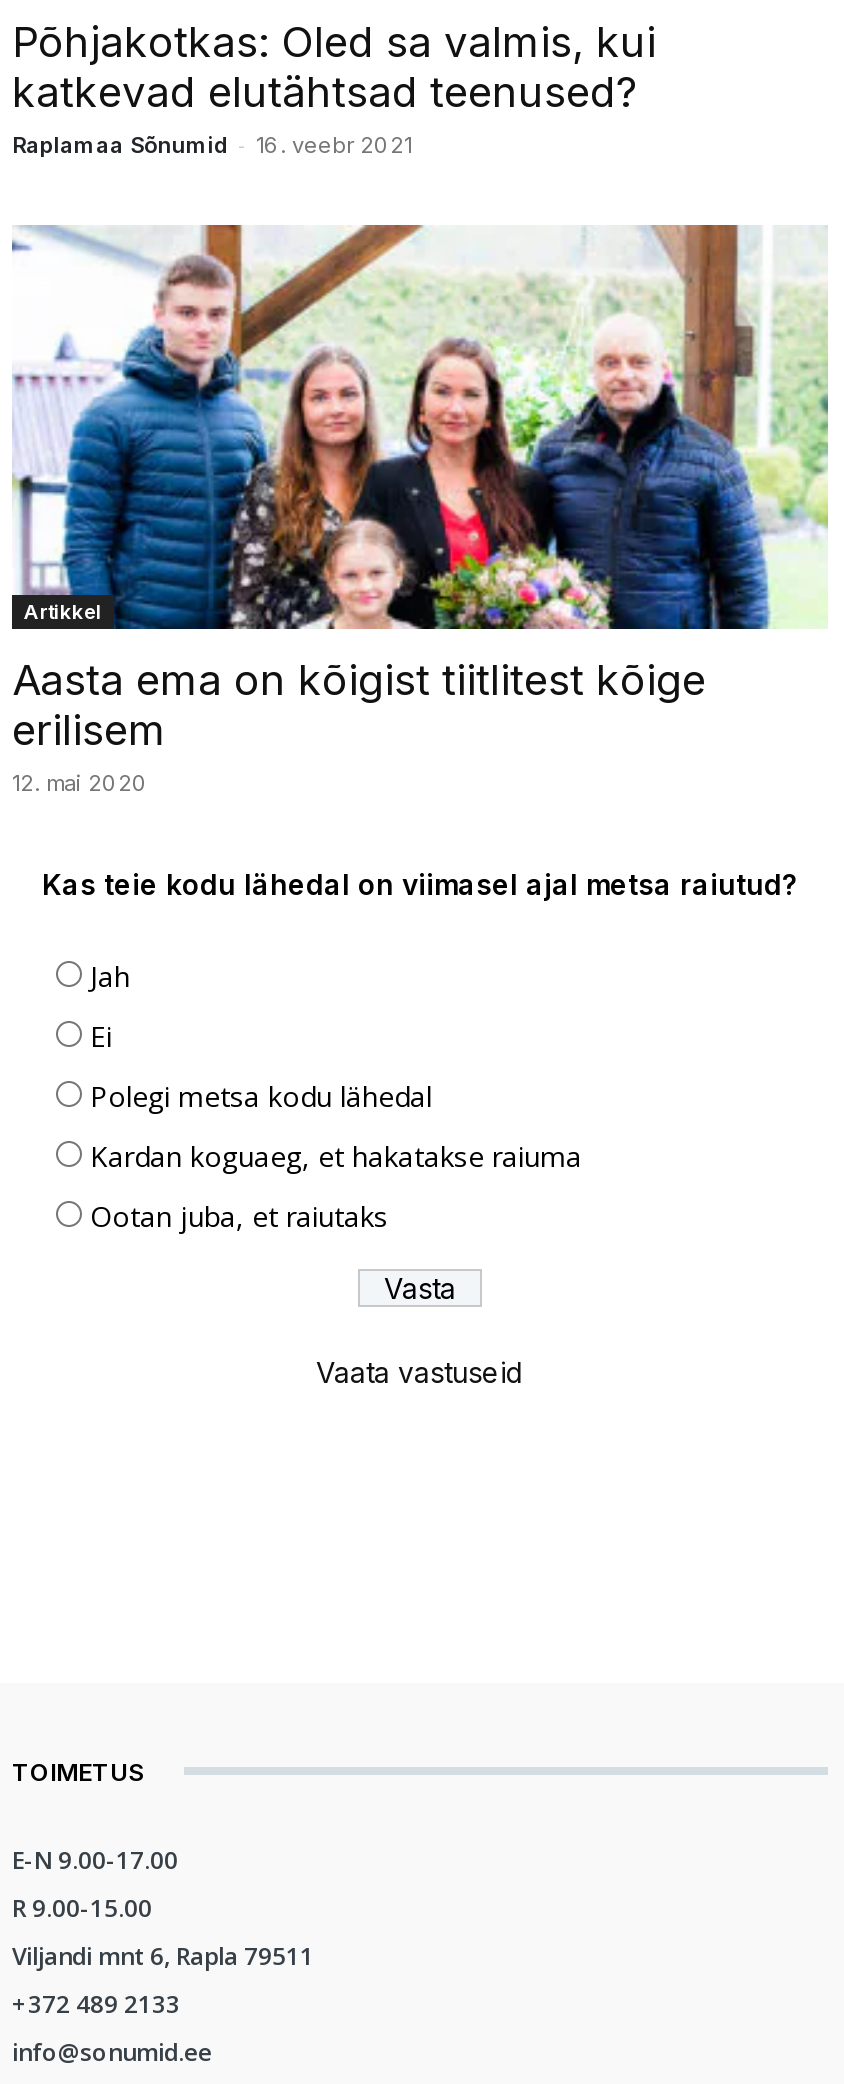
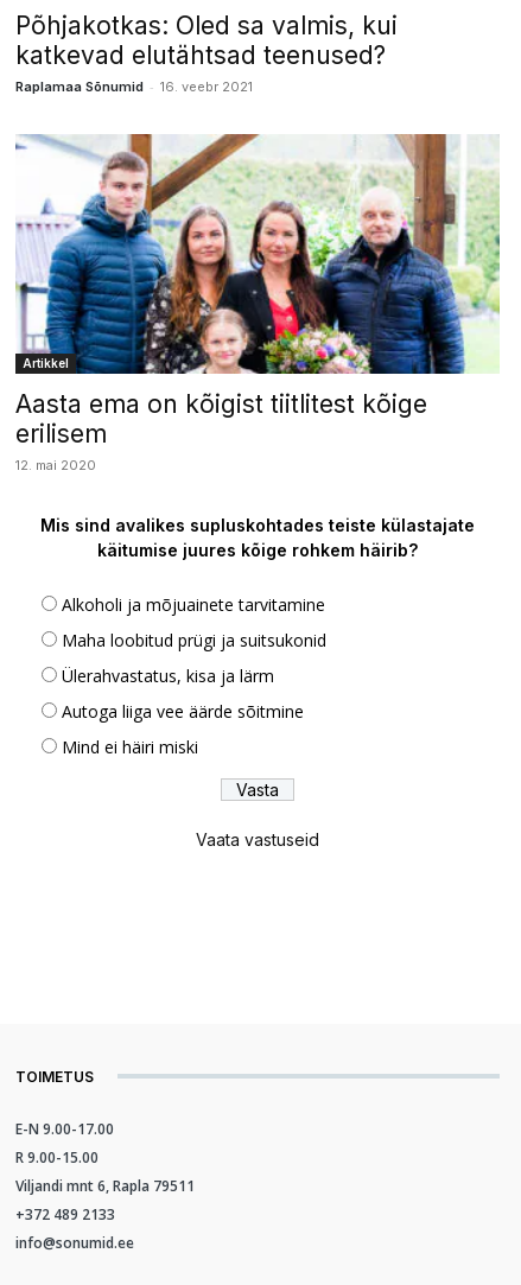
[42,867,798,901] Kas teie kodu lähedal on viimasel ajal metsa raiutud? -> [40,515,475,560] Mis sind avalikes supluskohtades teiste külastajate | käitumise juures kõige rohkem häirib?
[90,957,130,995] Jah -> [62,593,325,616] Alkoholi ja mõjuainete tarvitamine
[90,1017,112,1055] Ei -> [62,629,326,651] Maha loobitud prügi ja suitsukonid
[90,1077,432,1115] Polegi metsa kodu lähedal -> [62,664,274,687] Ülerahvastatus, kisa ja lärm
[90,1137,582,1175] Kardan koguaeg, et hakatakse raiuma -> [62,700,304,722] Autoga liiga vee äärde sõitmine
[90,1197,388,1235] Ootan juba, et raiutaks -> [62,736,198,758] Mind ei häiri miski

